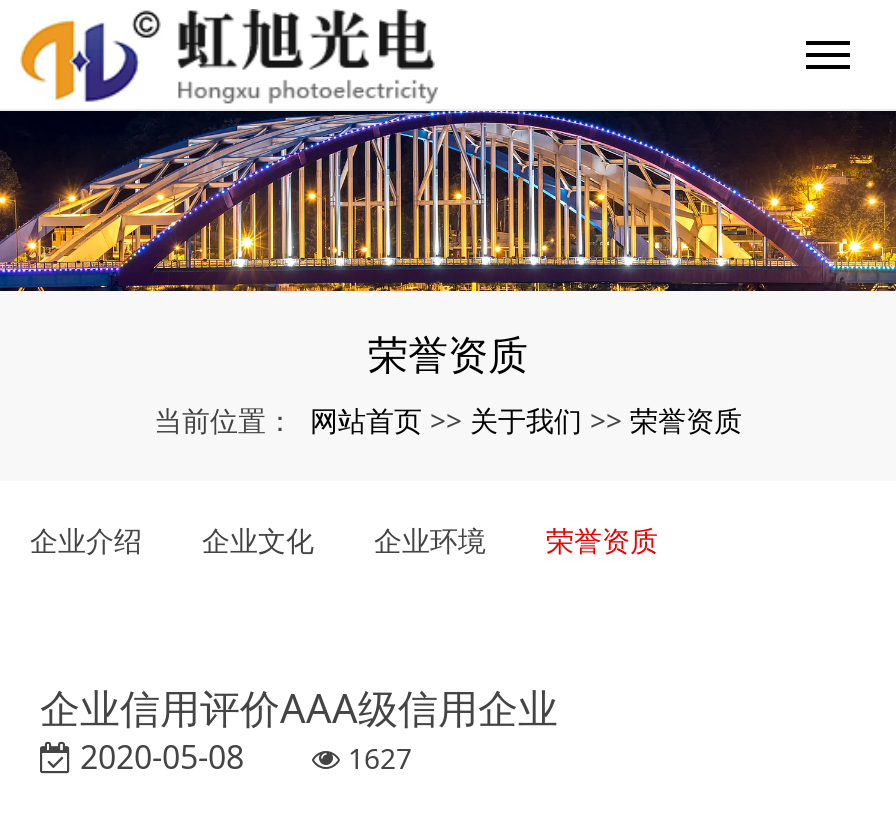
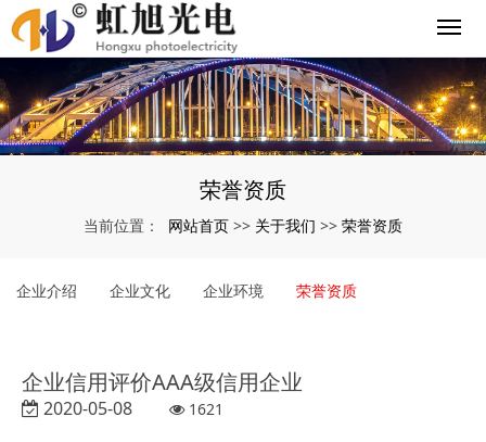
[340,739,412,777] 1627 -> [184,399,223,419] 1621

